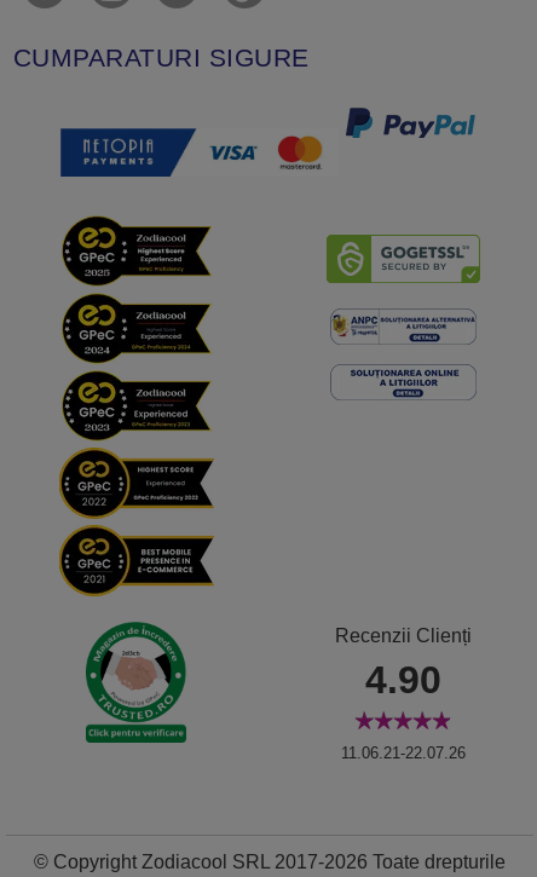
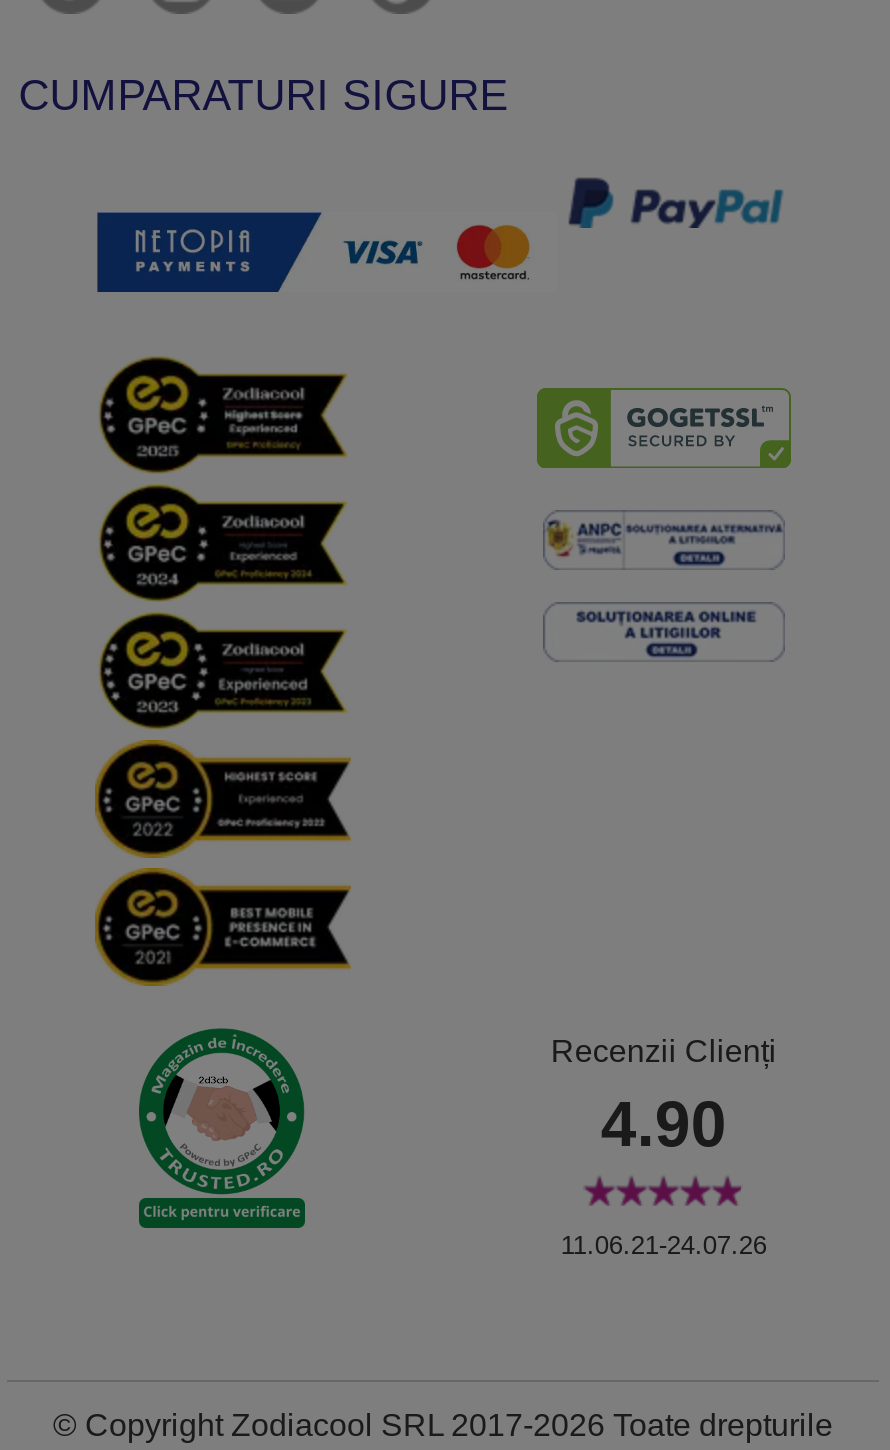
[341,744,466,762] 11.06.21-22.07.26 -> [561,1230,767,1260] 11.06.21-24.07.26

